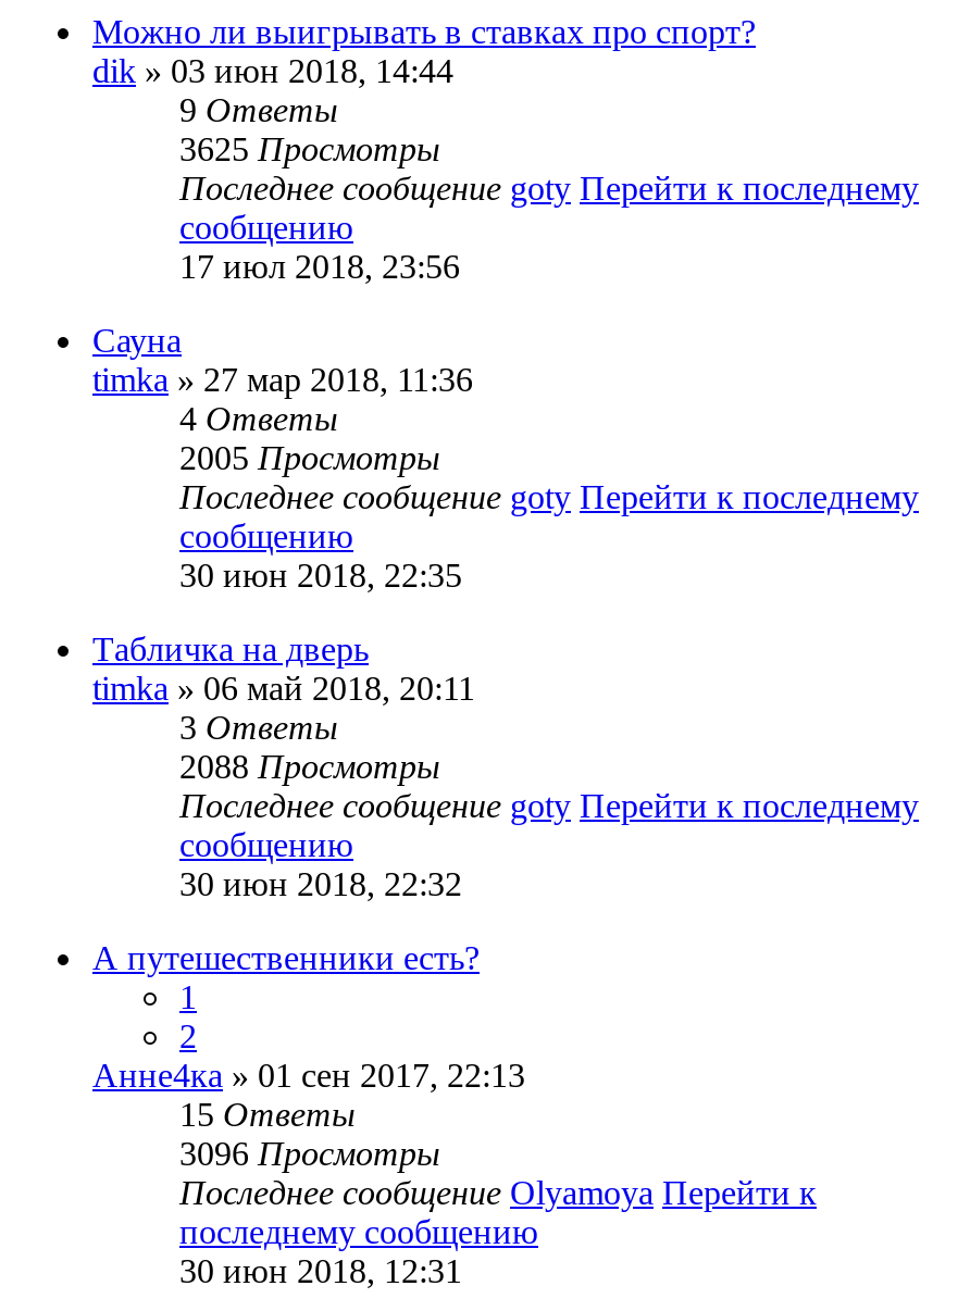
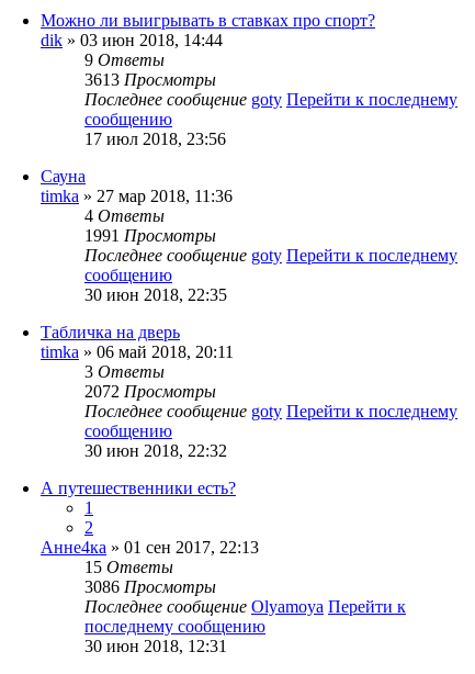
[179,130,440,167] 3625 Просмотры -> [84,70,216,89] 3613 Просмотры
[179,439,440,476] 2005 Просмотры -> [84,226,216,245] 1991 Просмотры
[179,748,440,785] 2088 Просмотры -> [84,382,216,401] 2072 Просмотры
[179,1135,440,1172] 3096 Просмотры -> [84,577,216,596] 3086 Просмотры

